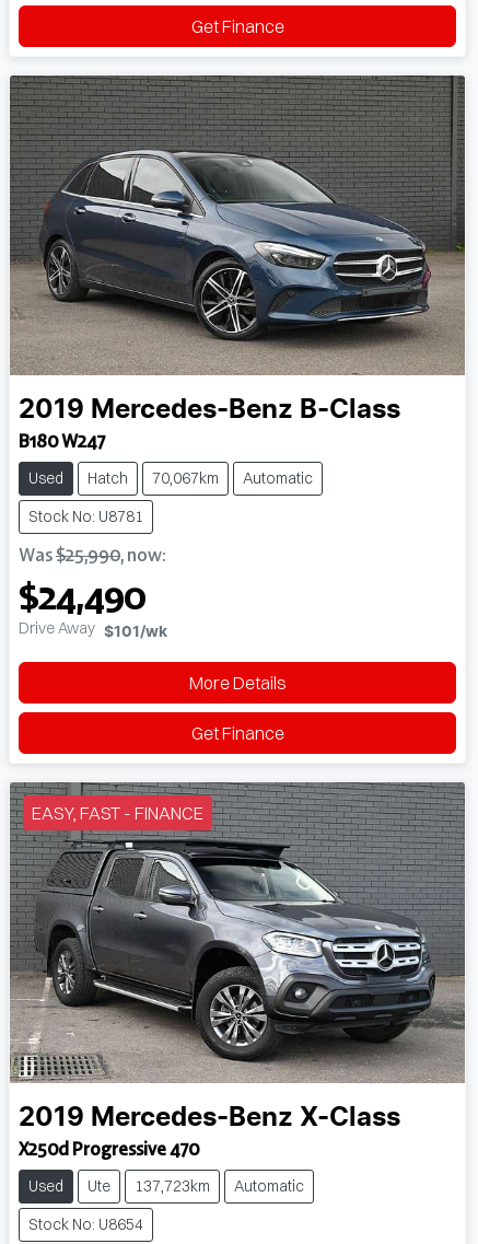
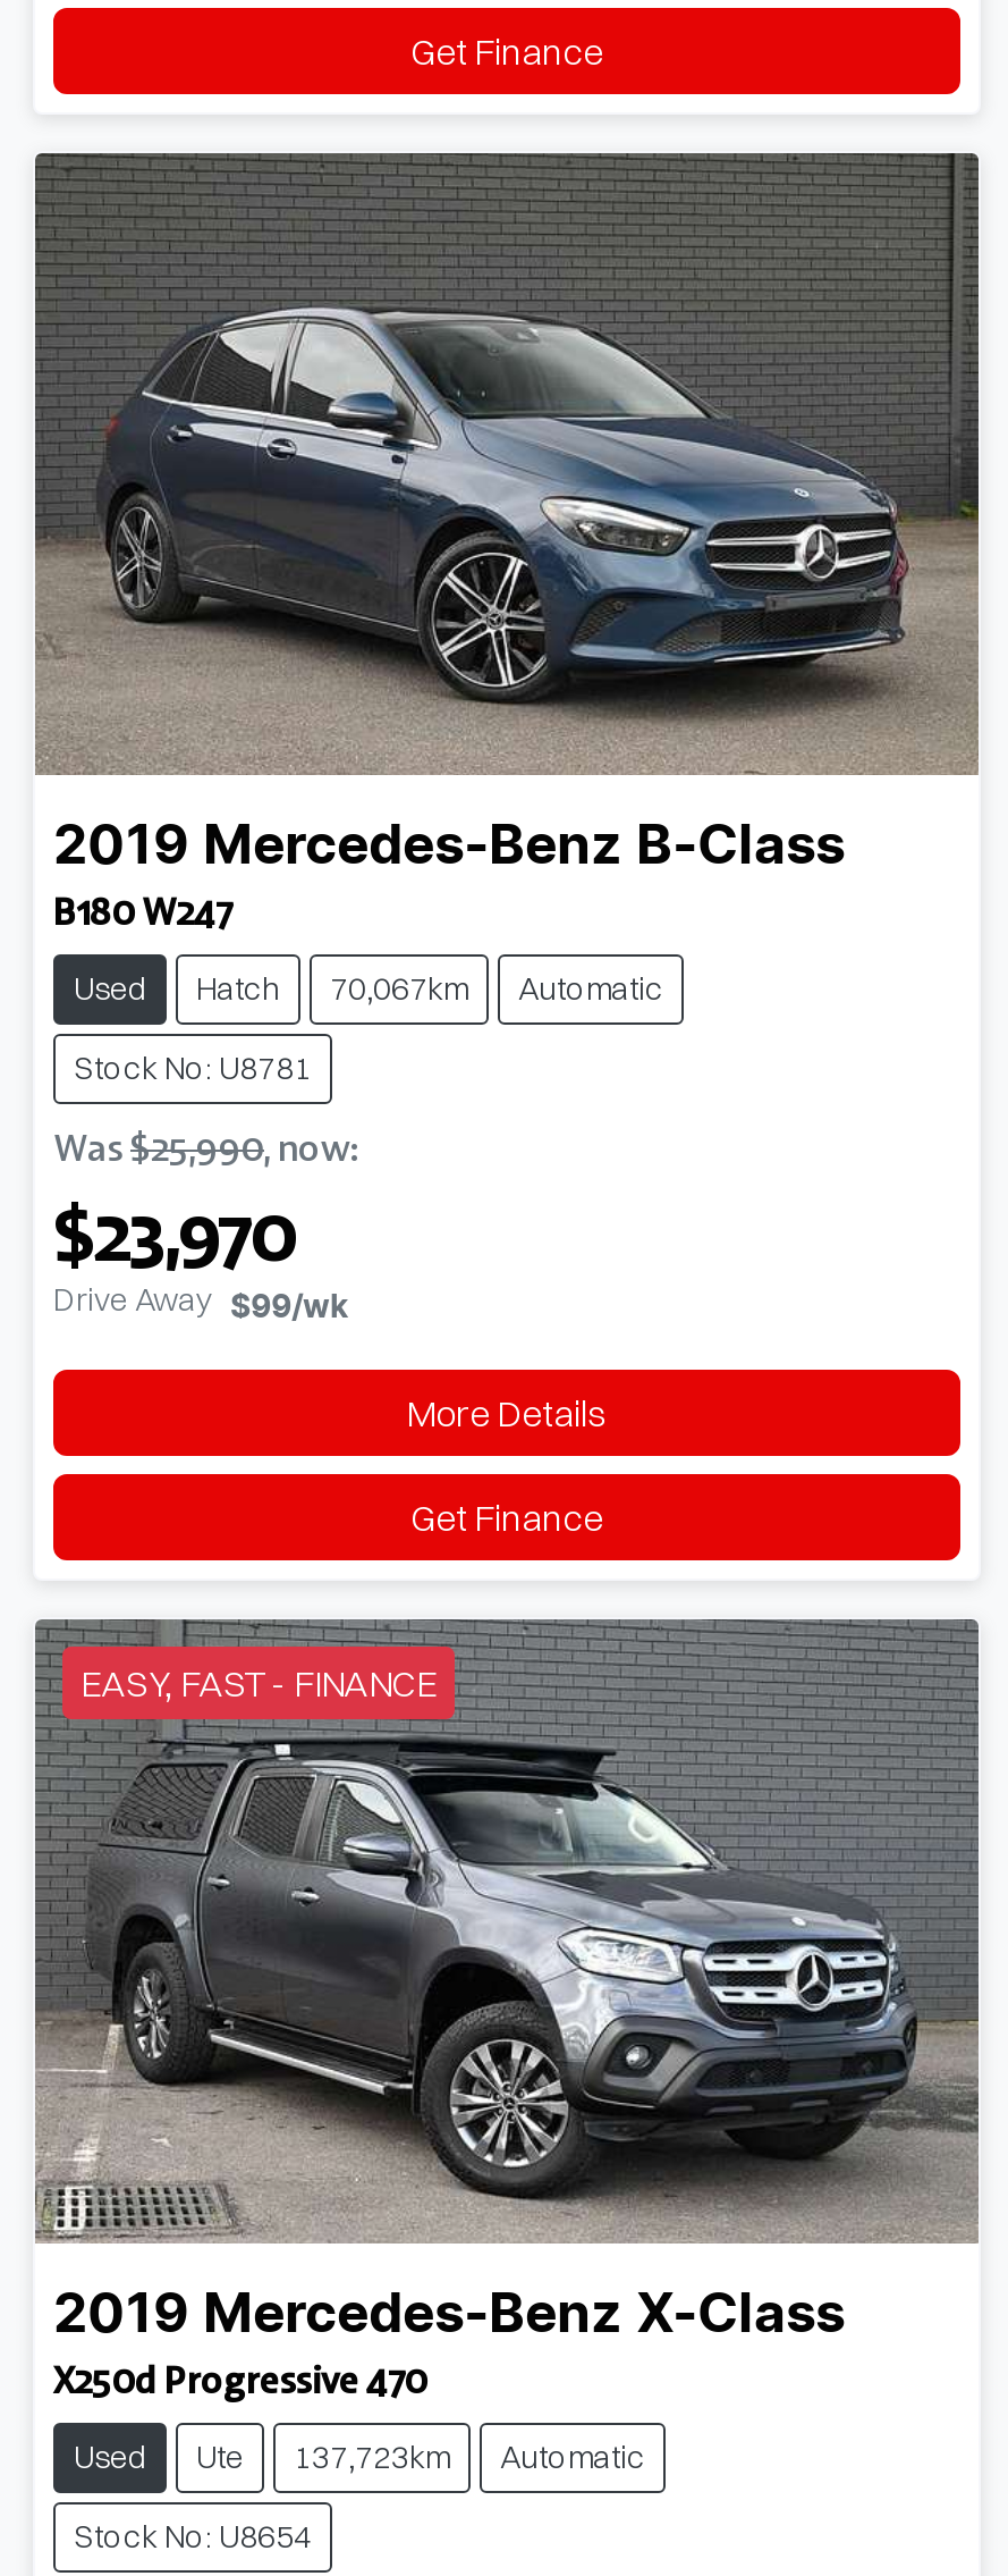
[19,573,145,619] $24,490 -> [53,1186,296,1281] $23,970
[19,618,167,640] Drive Away $101/wk -> [53,1279,348,1325] Drive Away $99/wk

